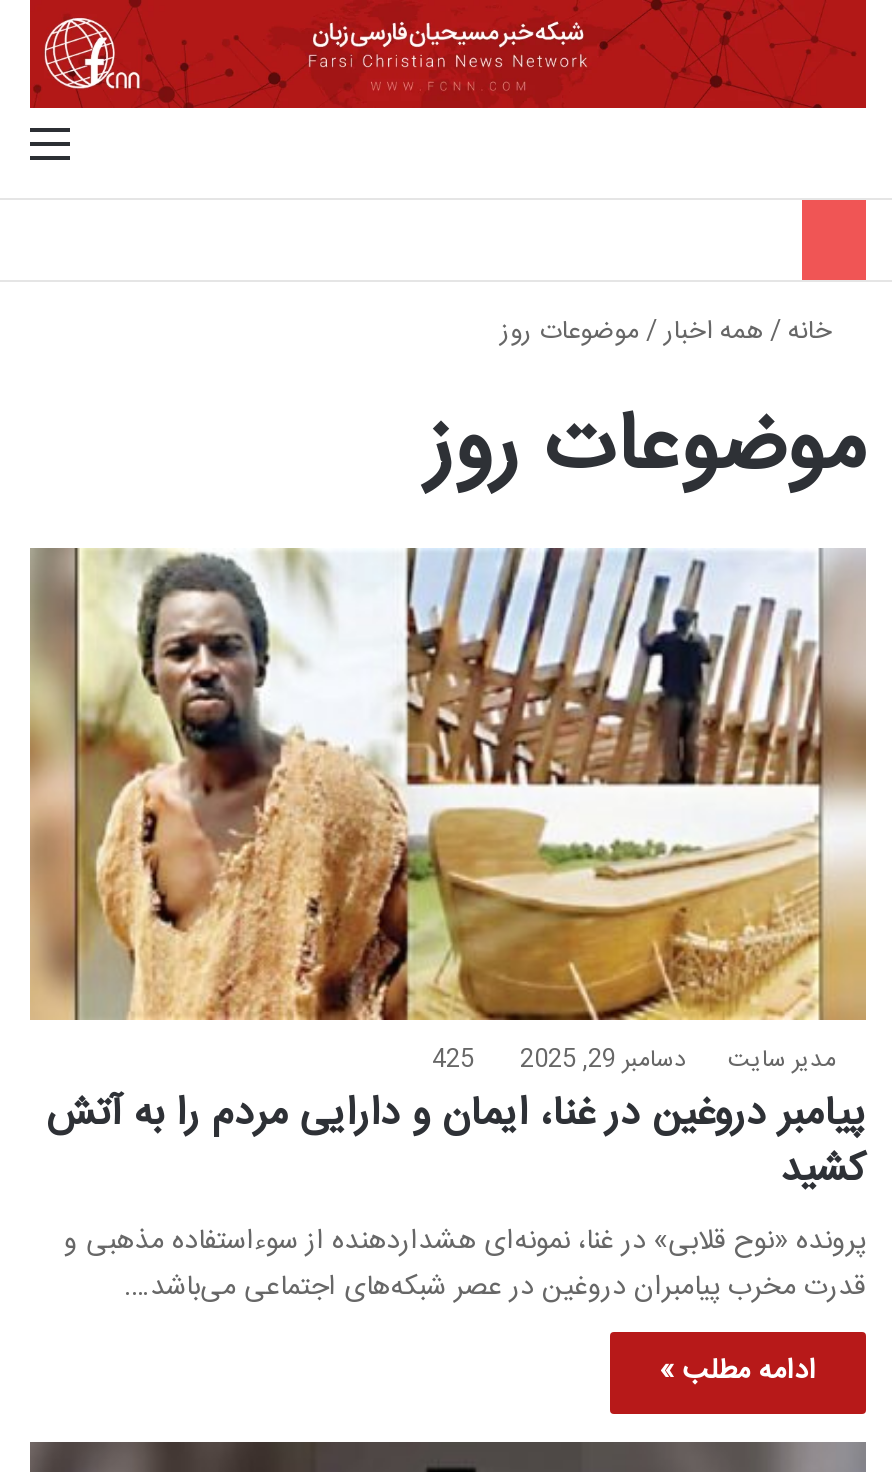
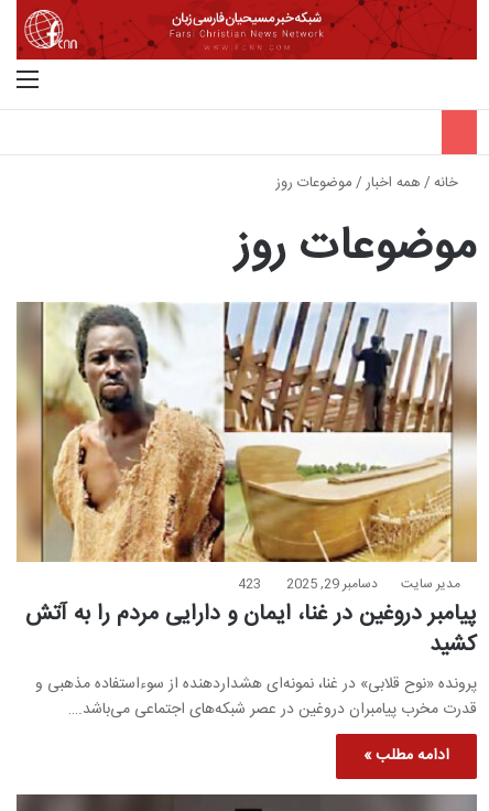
[432,1040,474,1080] 425 -> [238,573,261,595] 423

